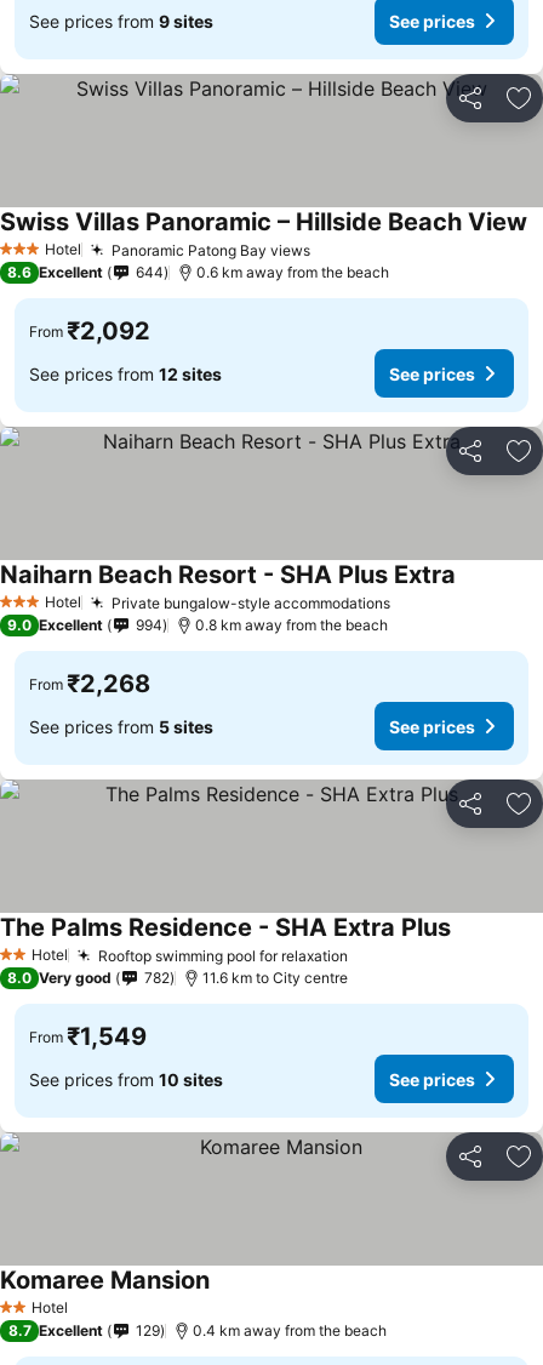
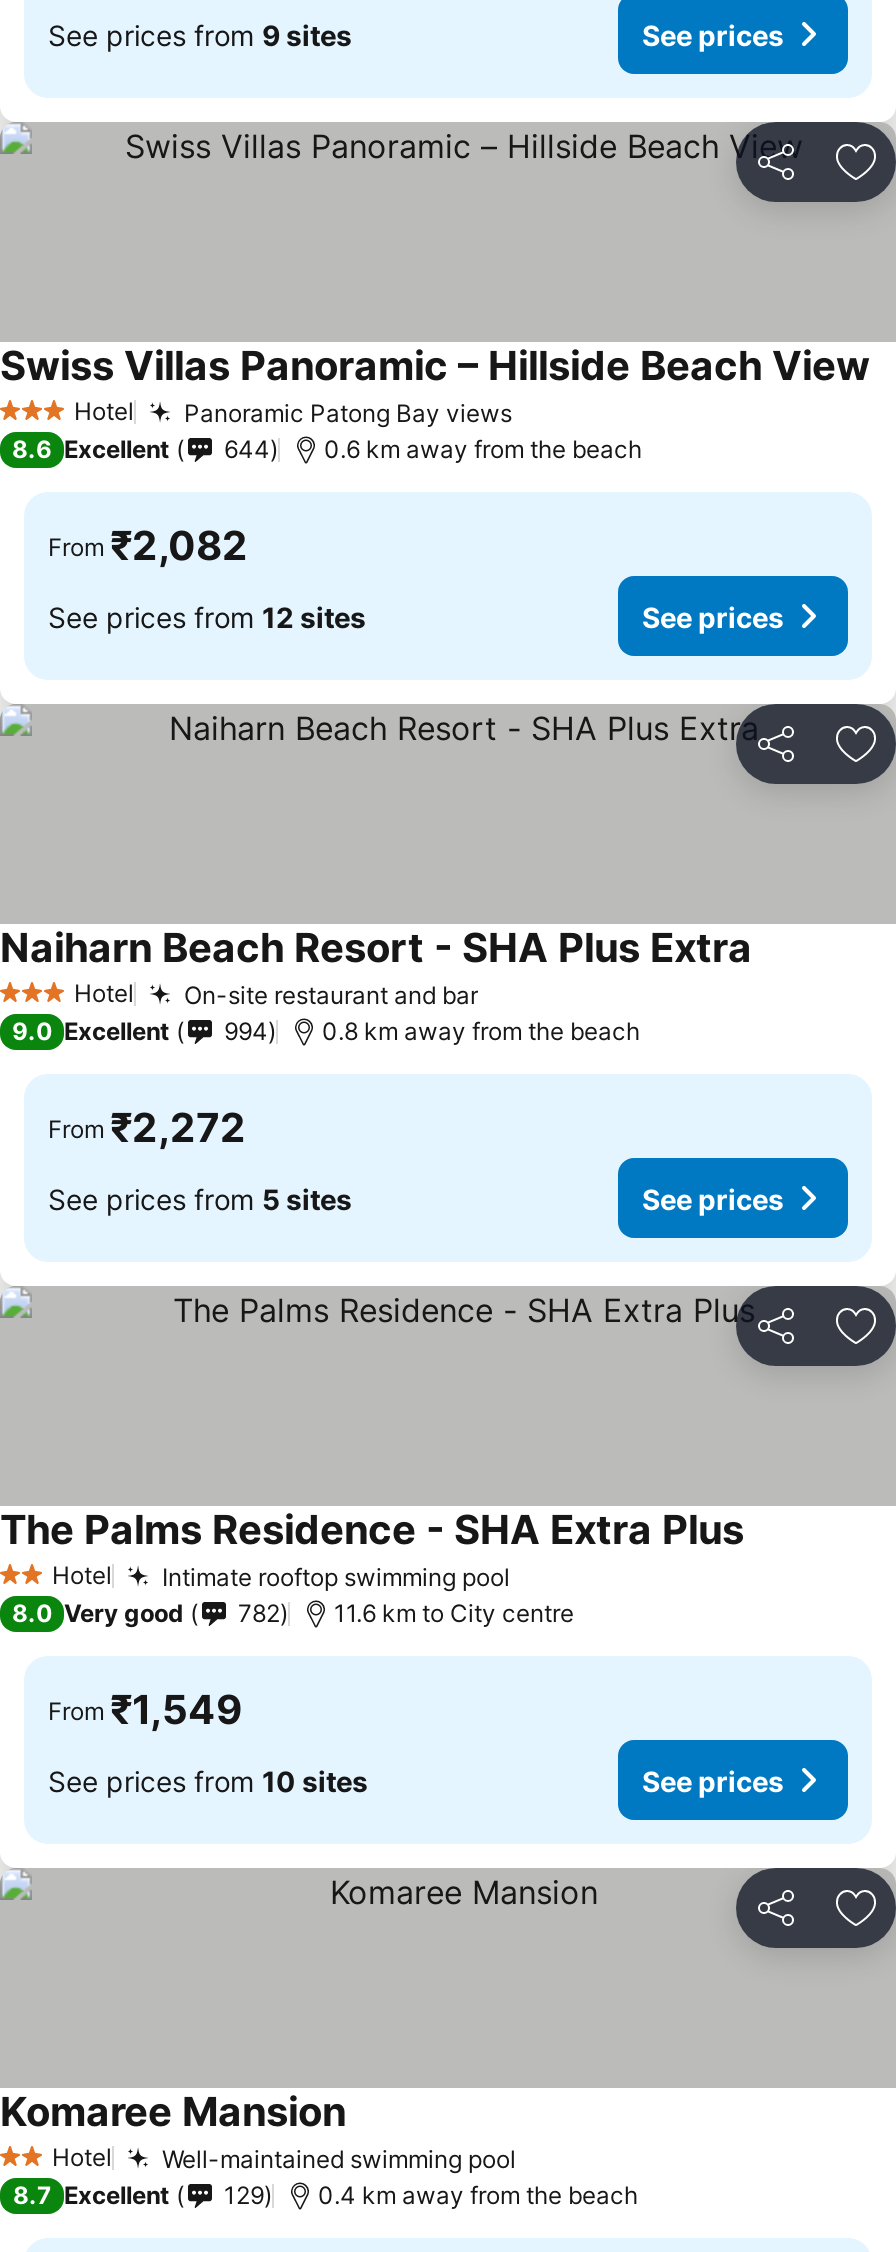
[29,316,150,345] From ₹2,092 -> [48,522,248,570] From ₹2,082
[112,593,390,612] Private bungalow-style accommodations -> [184,979,478,1009] On-site restaurant and bar
[29,669,150,698] From ₹2,268 -> [48,1104,246,1152] From ₹2,272
[98,946,348,964] Rooftop swimming pool for relaxation -> [162,1561,510,1591] Intimate rooftop swimming pool
none -> [162,2143,516,2173] Well-maintained swimming pool

